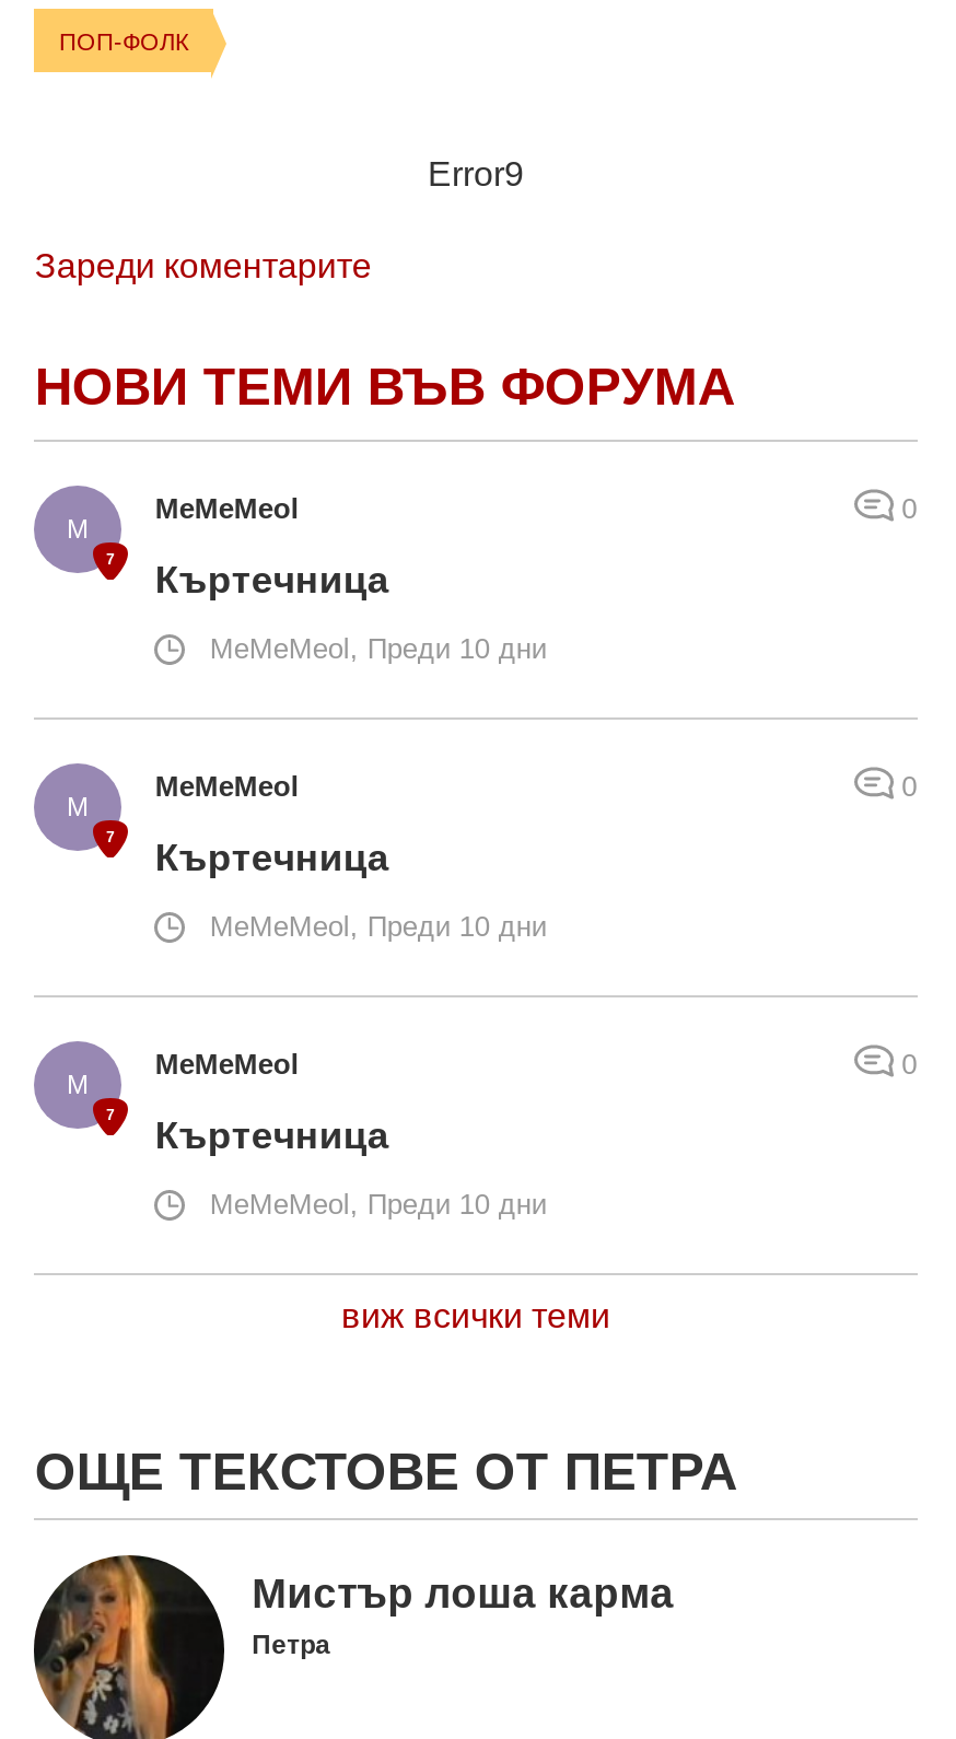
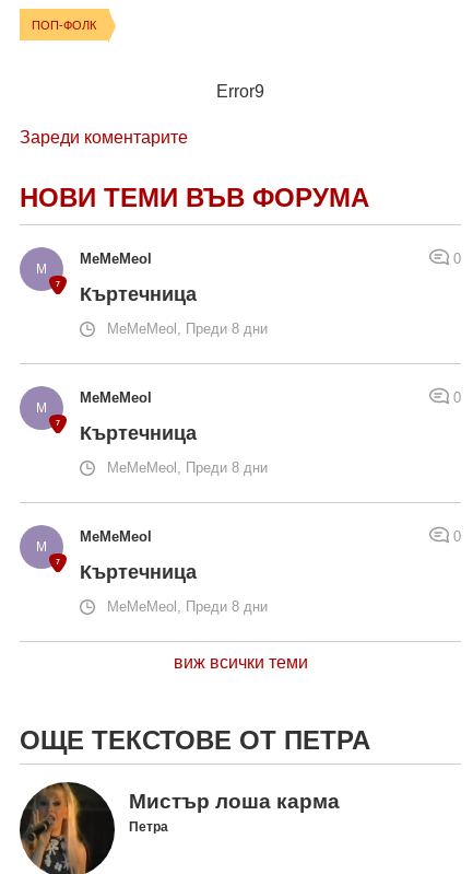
[210,632,547,665] MeMeMeol, Преди 10 дни -> [107,320,268,337] MeMeMeol, Преди 8 дни
[210,910,547,943] MeMeMeol, Преди 10 дни -> [107,459,268,476] MeMeMeol, Преди 8 дни
[210,1188,547,1220] MeMeMeol, Преди 10 дни -> [107,598,268,615] MeMeMeol, Преди 8 дни

